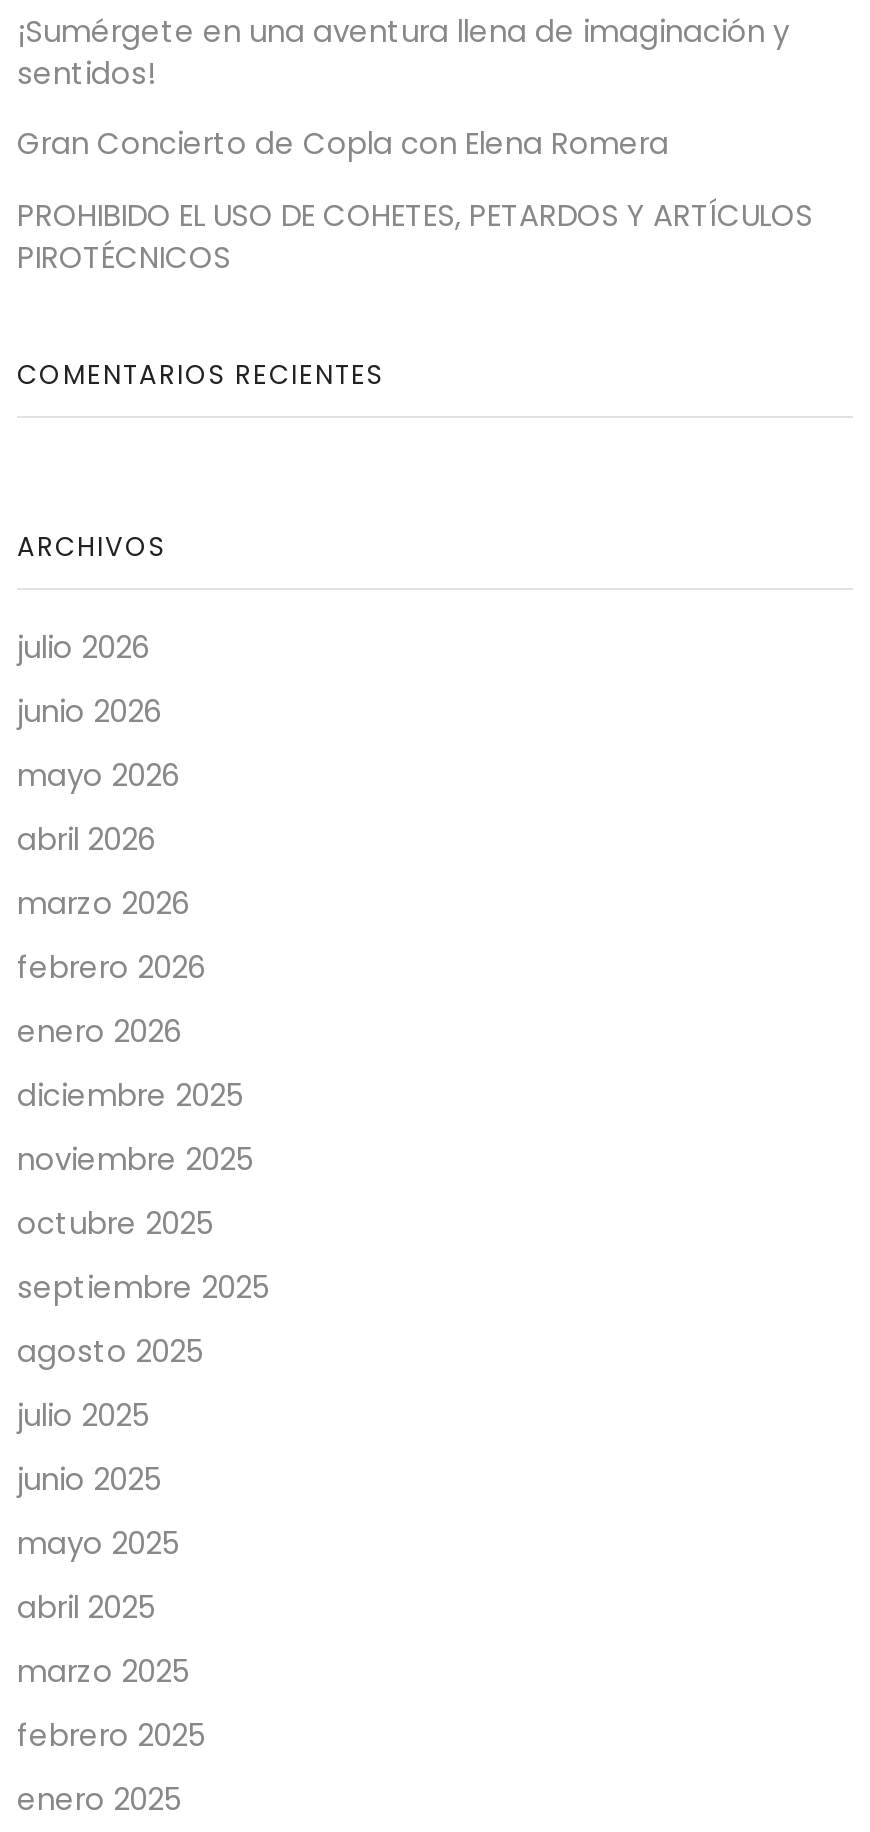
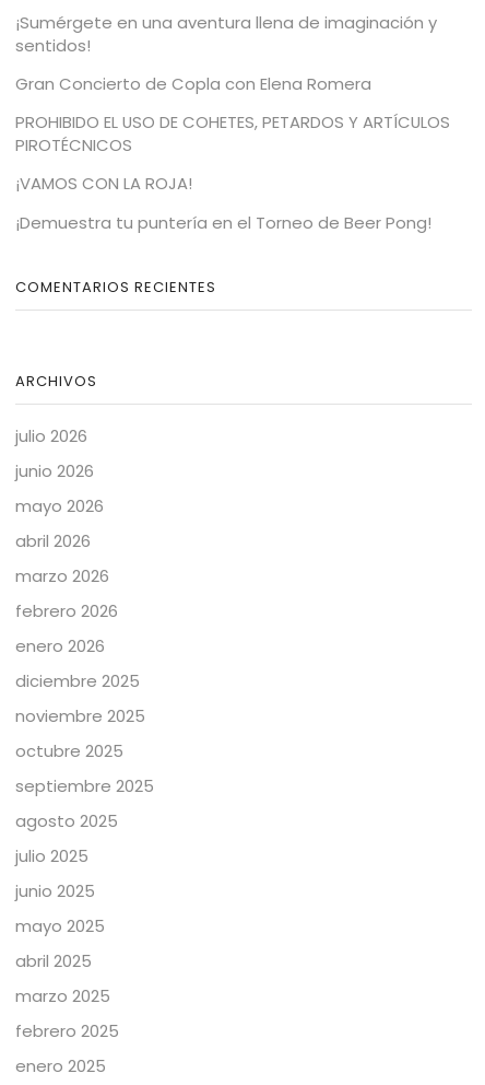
none -> [15,172,431,234] ¡VAMOS CON LA ROJA! | ¡Demuestra tu puntería en el Torneo de Beer Pong!

